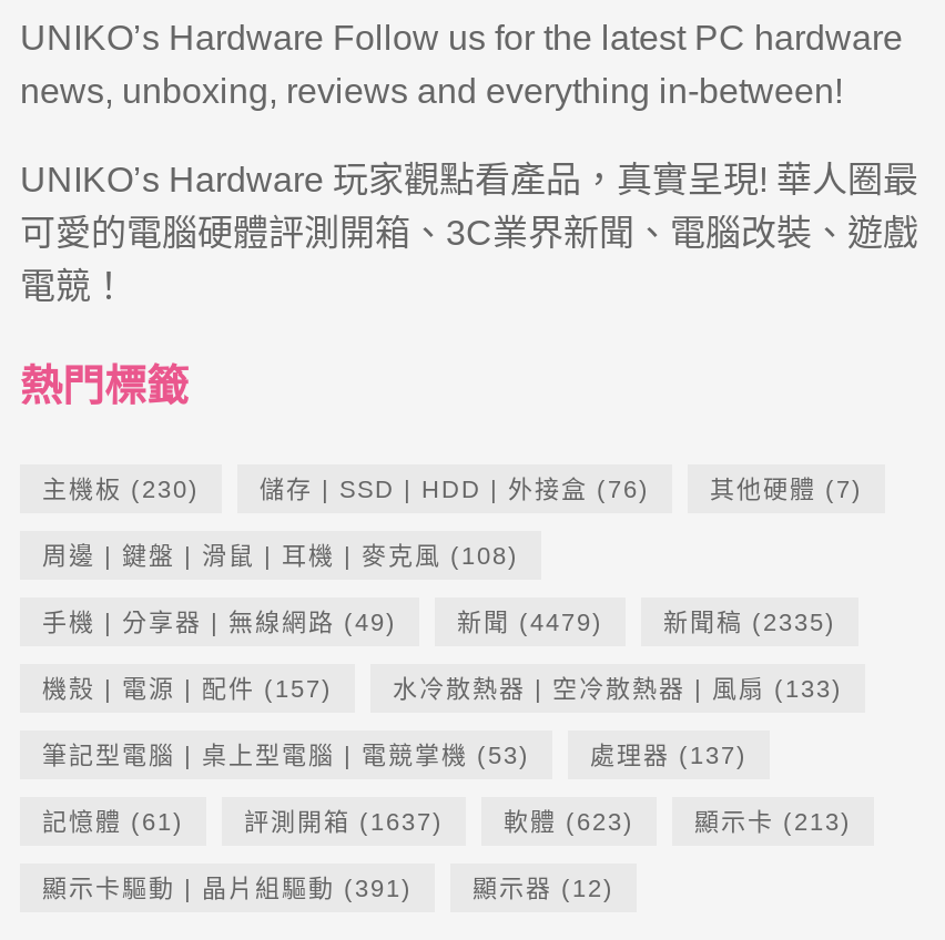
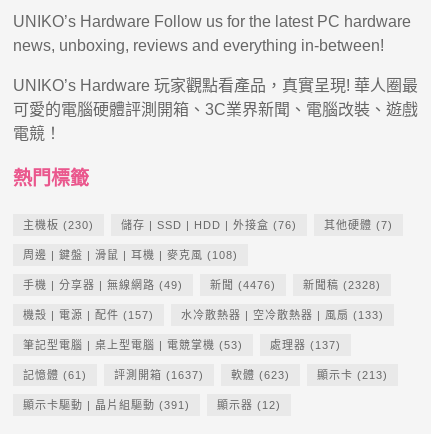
[457,609,603,635] 新聞(4479) -> [210,279,276,291] 新聞(4476)
[663,609,836,635] 新聞稿(2335) -> [303,279,381,291] 新聞稿(2328)

